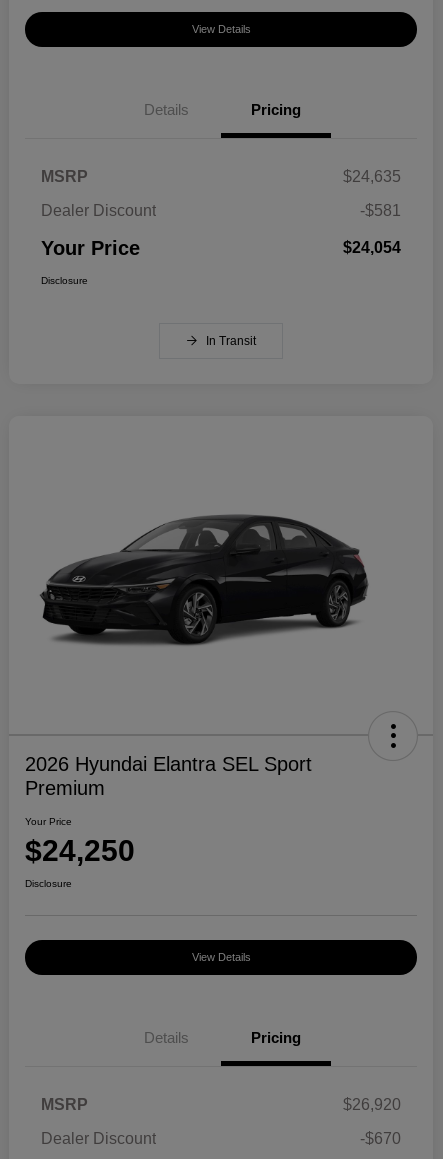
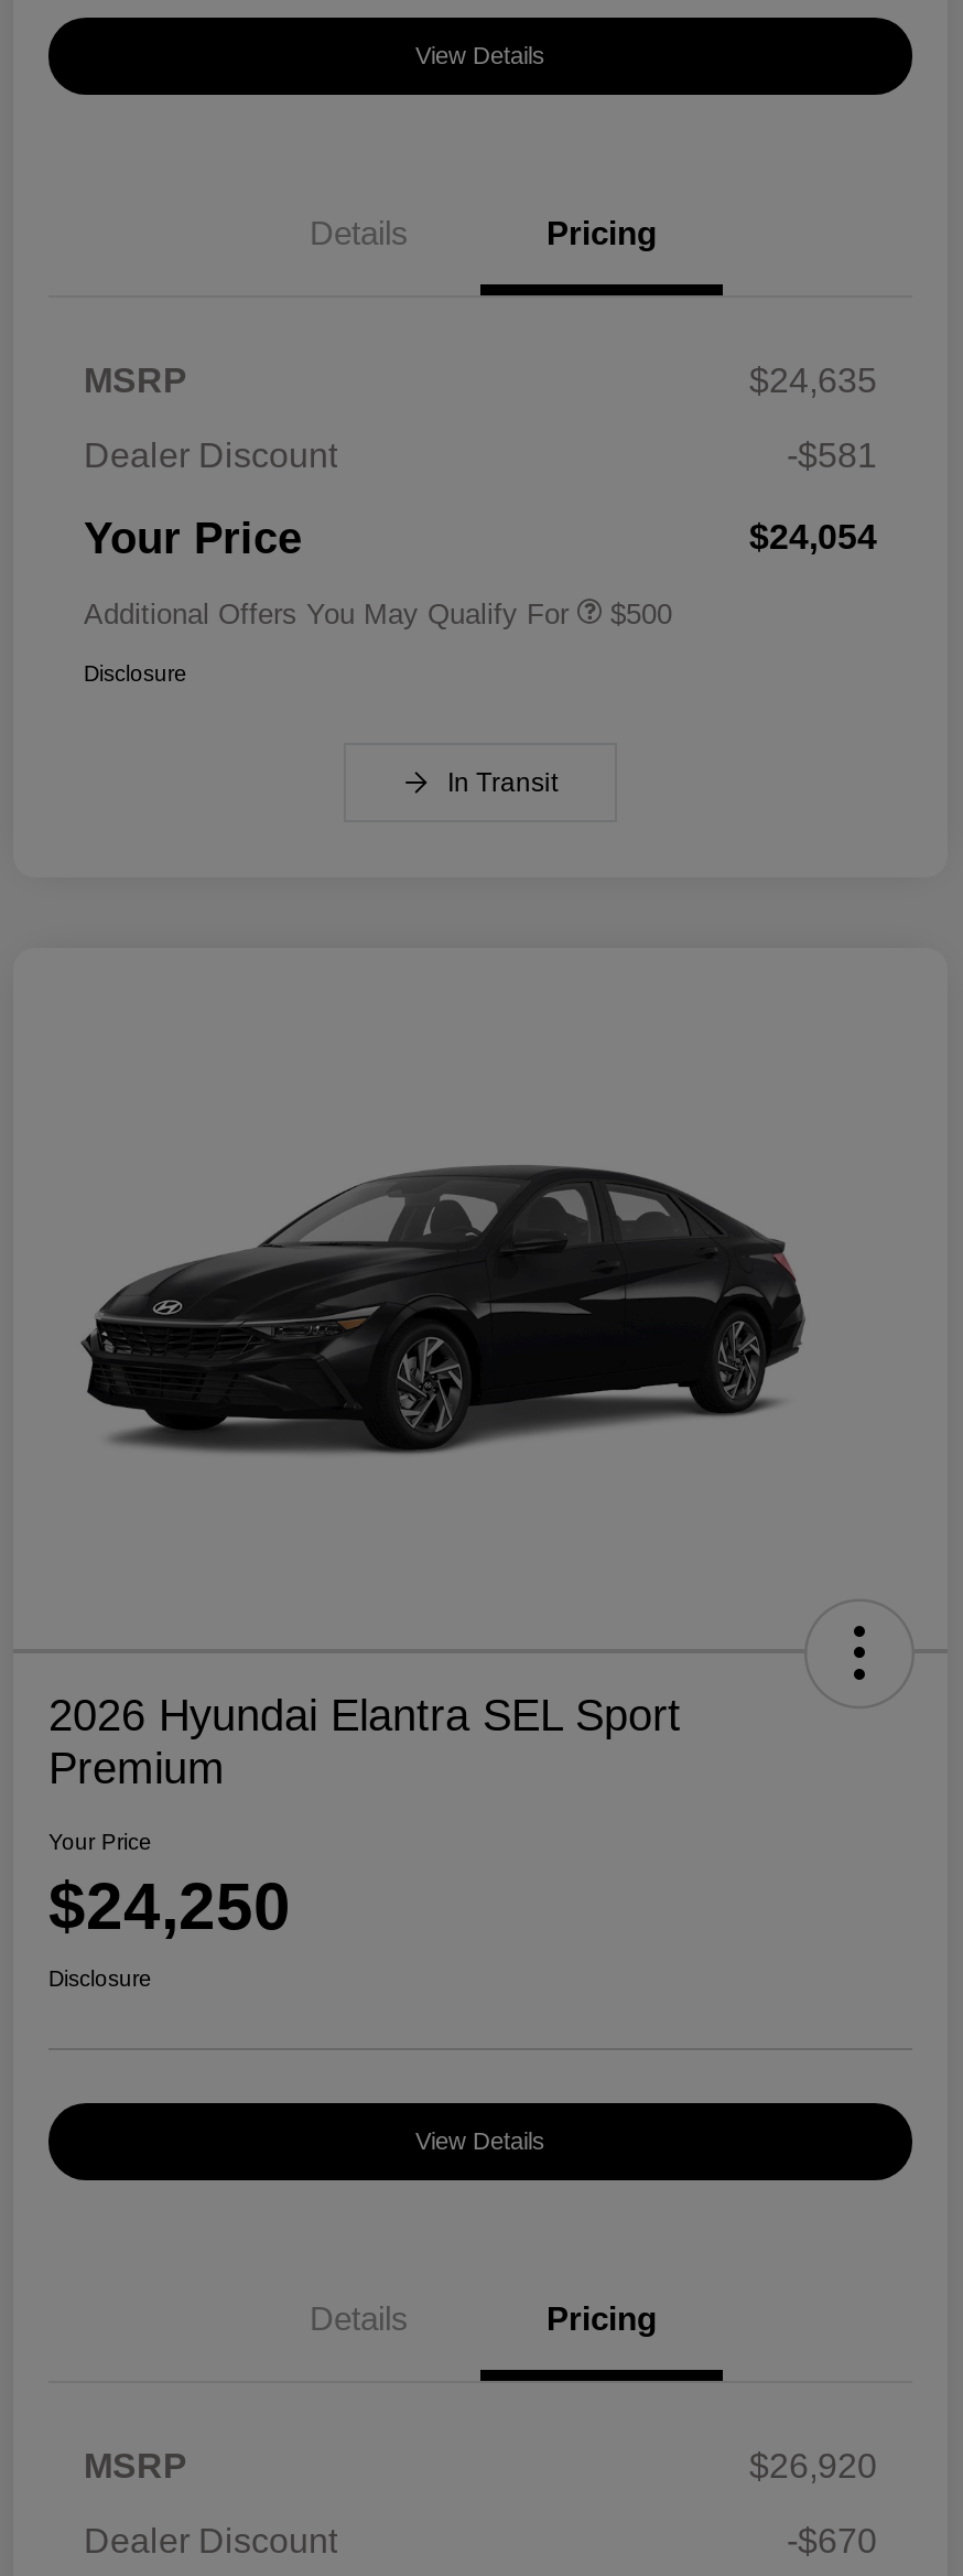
none -> [84,598,672,631] Additional Offers You May Qualify For | $500

